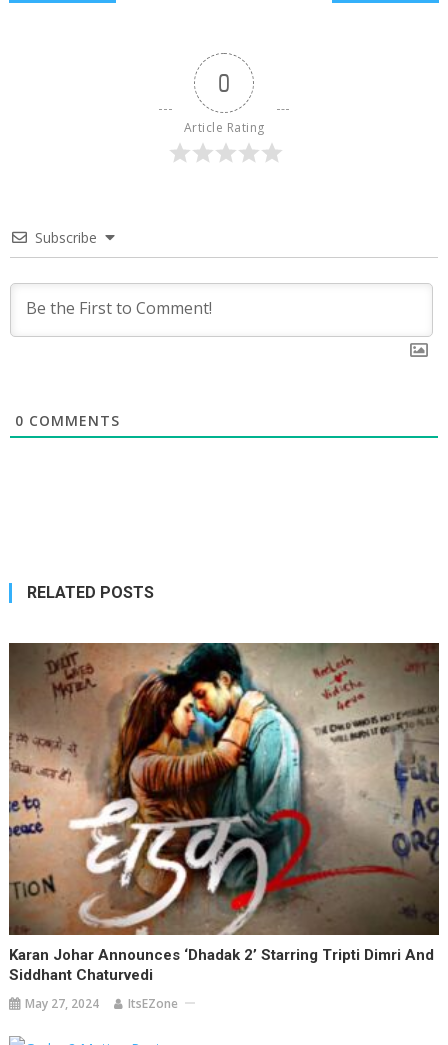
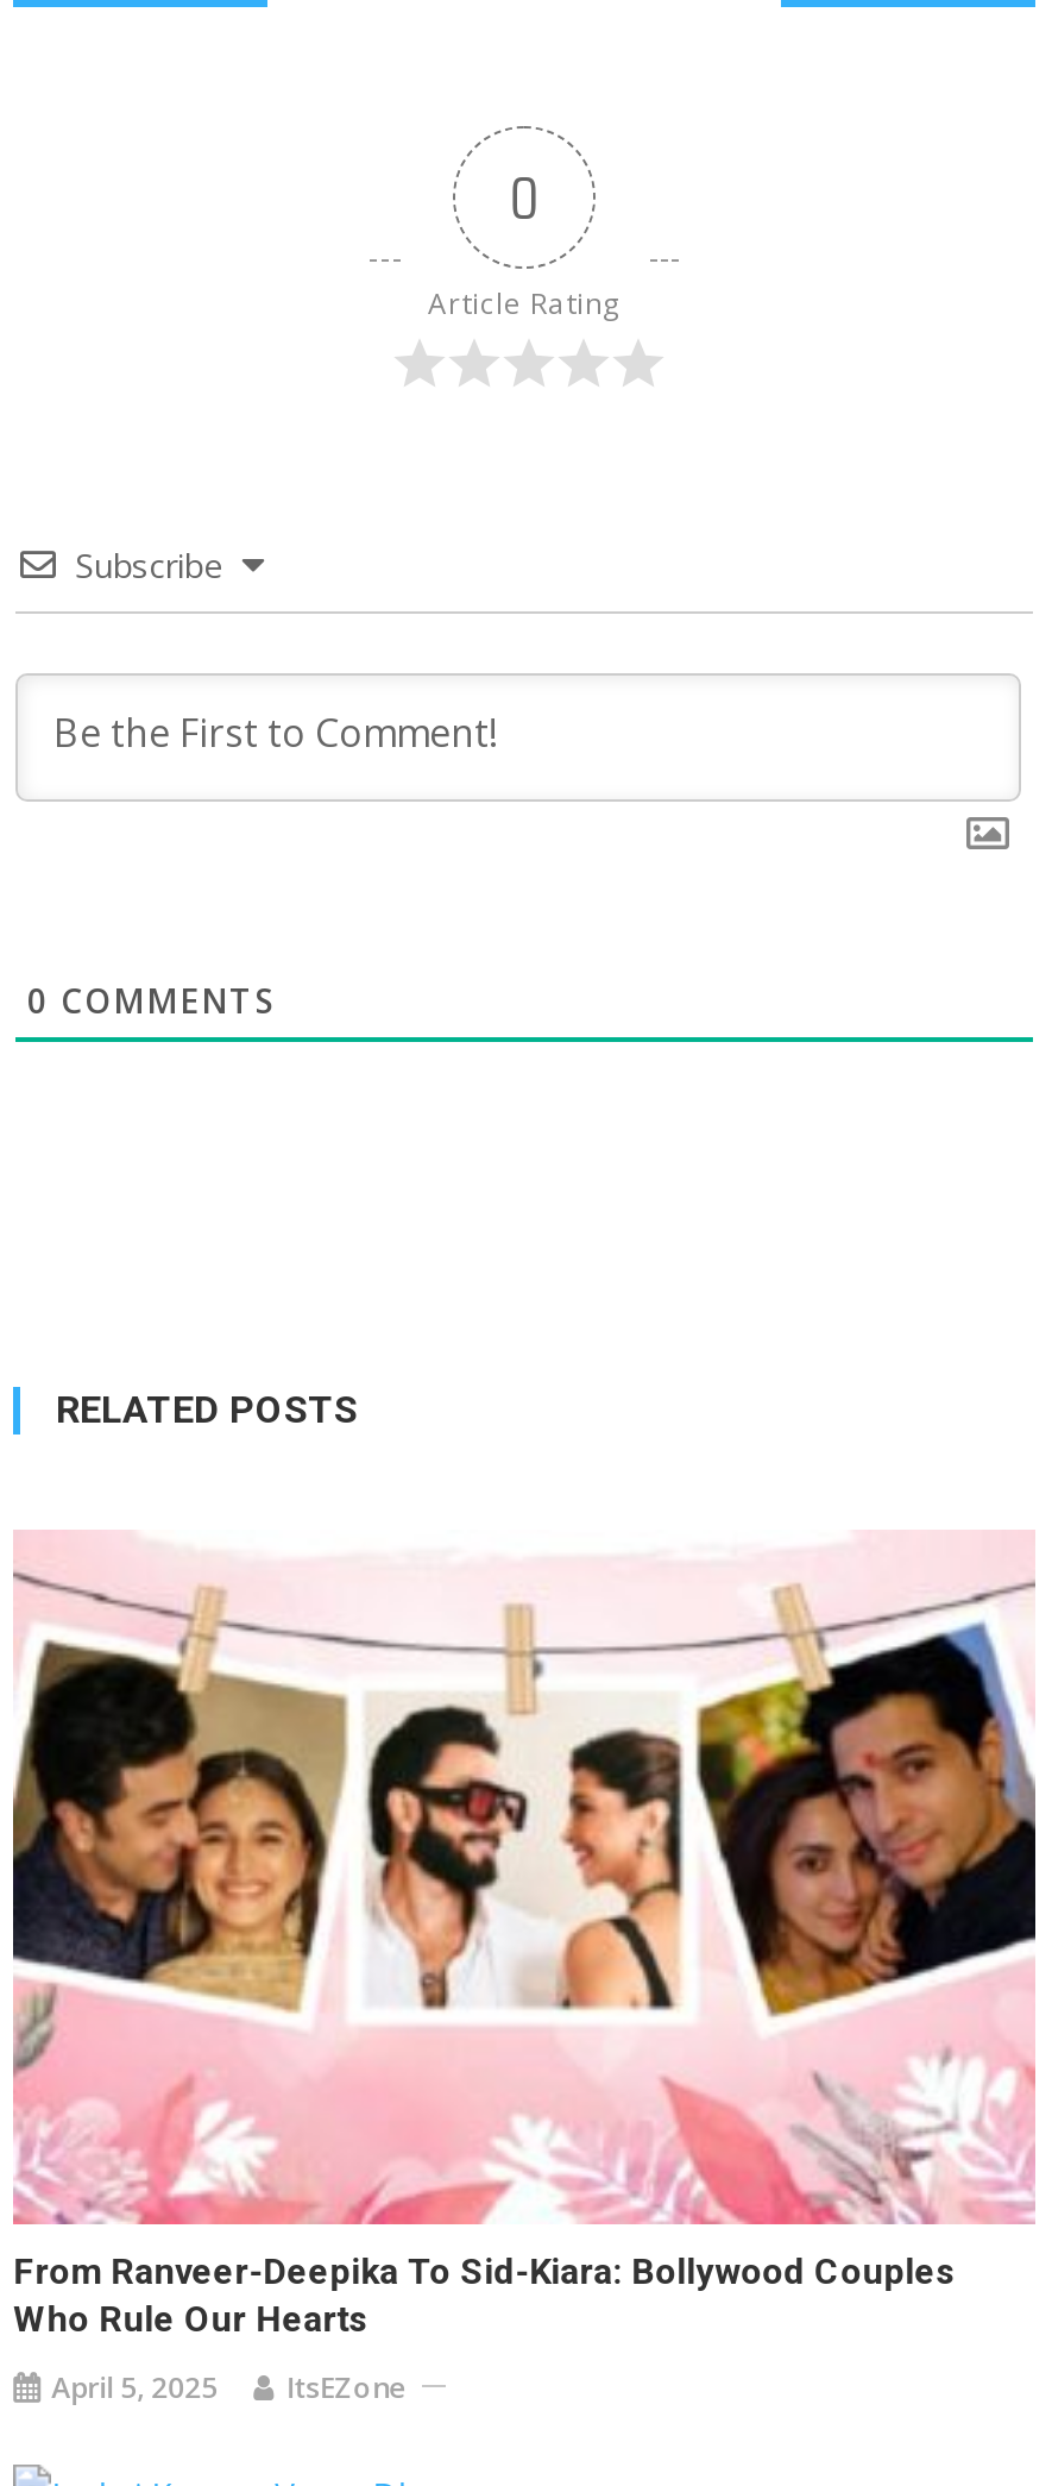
[8,642,440,984] [image] | Karan Johar Announces ‘Dhadak 2’ Starring Tripti Dimri And | Siddhant Chaturvedi -> [11,1530,1038,2340] [image] | From Ranveer-Deepika To Sid-Kiara: Bollywood Couples | Who Rule Our Hearts
[25,995,178,1012] May 27, 2024 ItsEZone -> [51,2366,406,2407] April 5, 2025 ItsEZone

